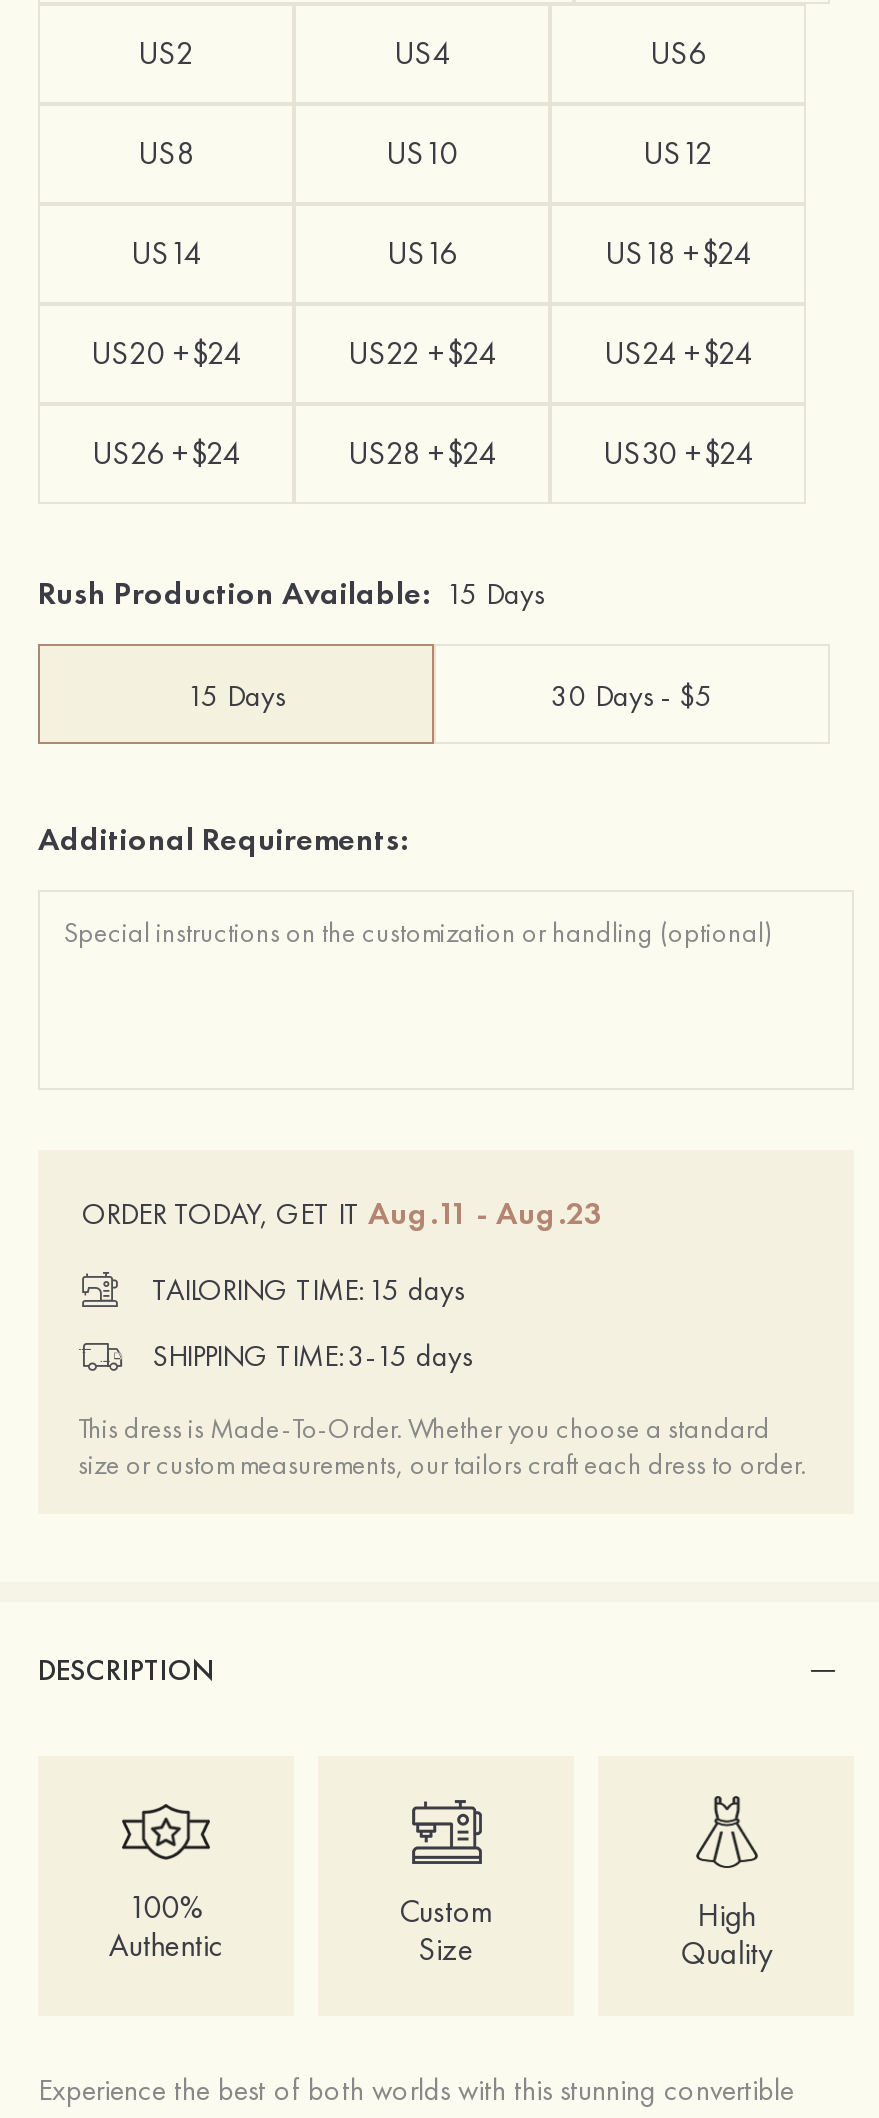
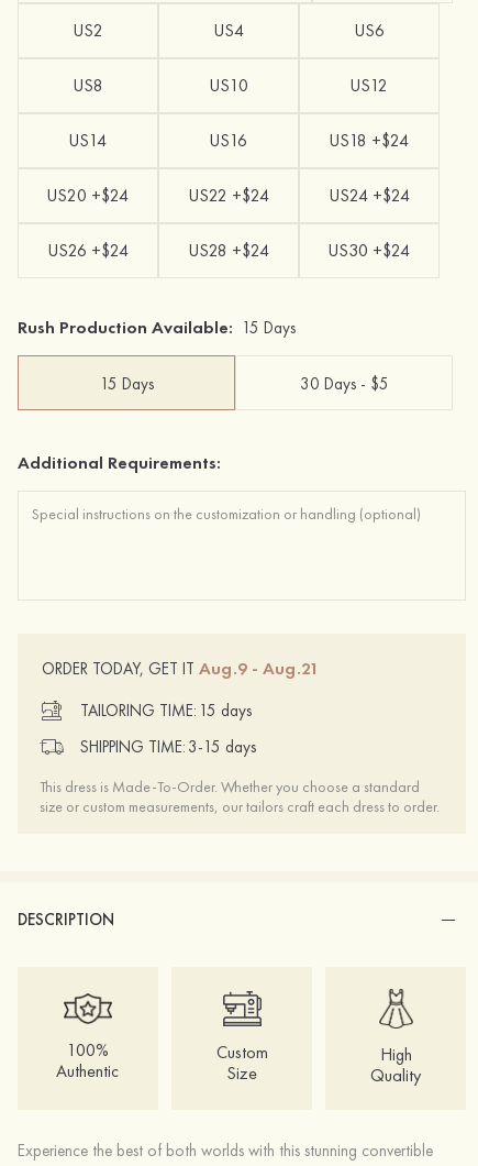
[82,1192,602,1234] ORDER TODAY, GET IT Aug.11 - Aug.23 -> [42,657,319,680] ORDER TODAY, GET IT Aug.9 - Aug.21

